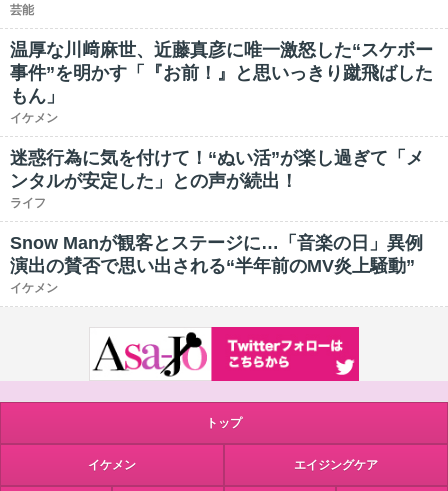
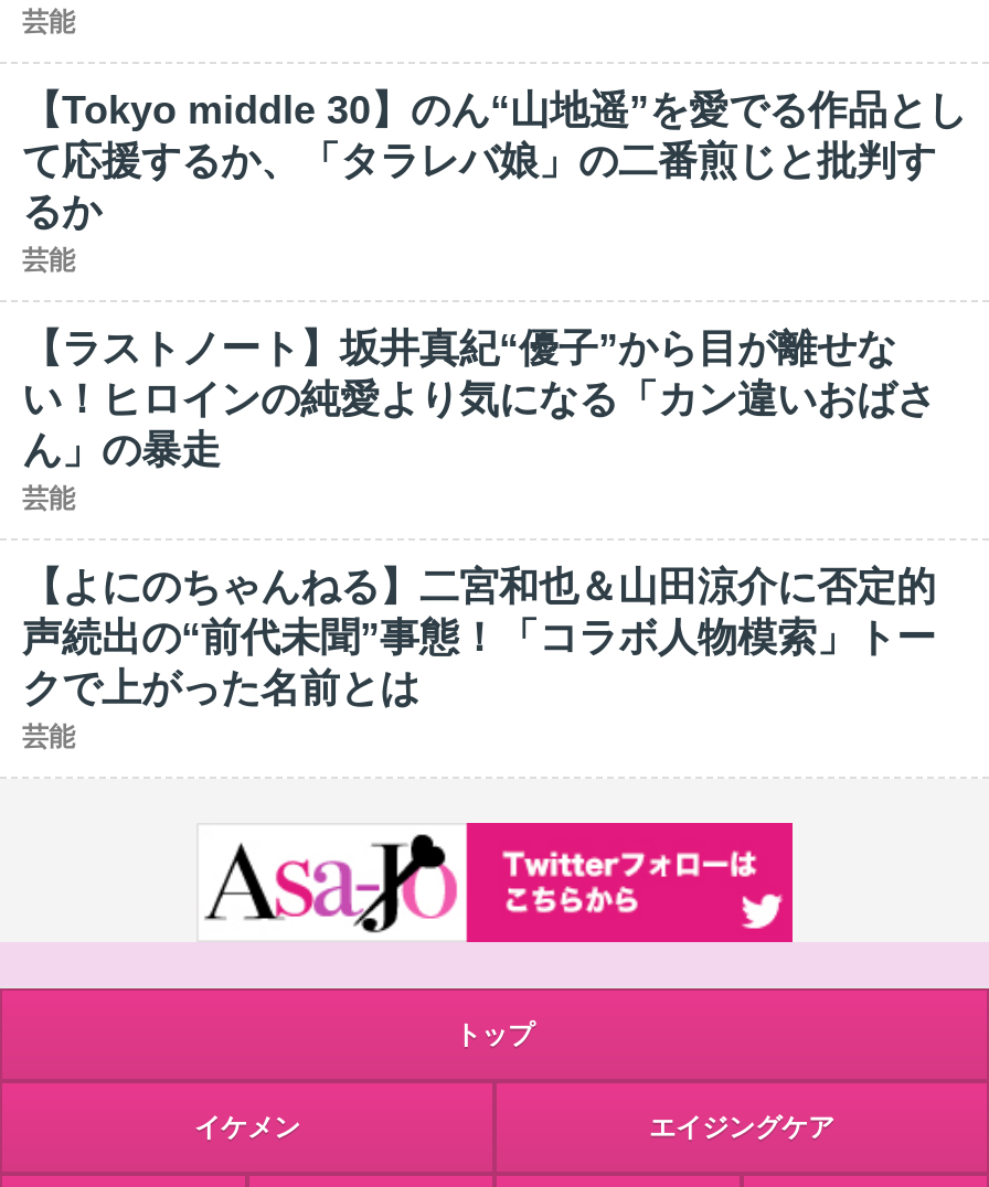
[10,40,433,125] 温厚な川﨑麻世、近藤真彦に唯一激怒した“スケボー | 事件”を明かす「『お前！』と思いっきり蹴飛ばした | もん」 | イケメン -> [22,88,967,276] 【Tokyo middle 30】のん“山地遥”を愛でる作品とし | て応援するか、「タラレバ娘」の二番煎じと批判す | るか | 芸能
[10,148,424,210] 迷惑行為に気を付けて！“ぬい活”が楽し過ぎて「メ | ンタルが安定した」との声が続出！ | ライフ -> [22,327,936,514] 【ラストノート】坂井真紀“優子”から目が離せな | い！ヒロインの純愛より気になる「カン違いおばさ | ん」の暴走 | 芸能
[10,233,423,295] Snow Manが観客とステージに…「音楽の日」異例 | 演出の賛否で思い出される“半年前のMV炎上騒動” | イケメン -> [22,565,936,752] 【よにのちゃんねる】二宮和也＆山田涼介に否定的 | 声続出の“前代未聞”事態！「コラボ人物模索」トー | クで上がった名前とは | 芸能

